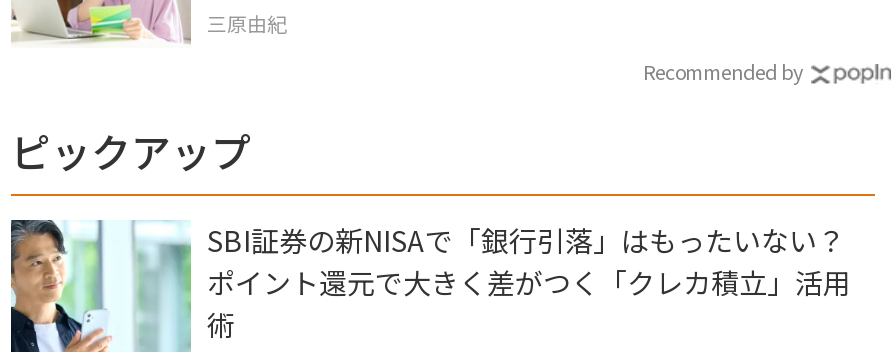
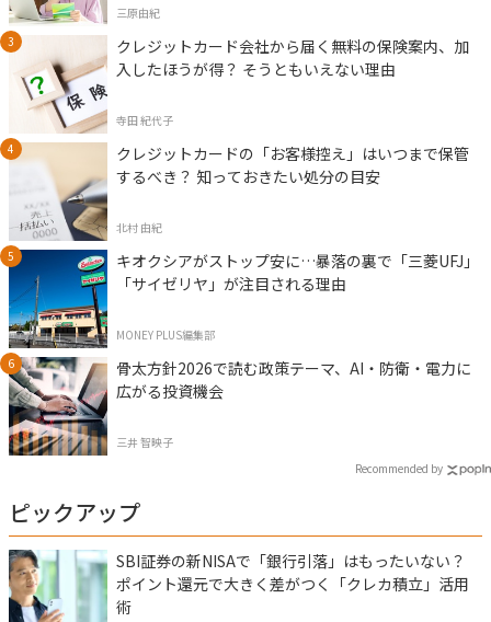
none -> [3,31,479,457] [image] | クレジットカード会社から届く無料の保険案内、加 | 入したほうが得？ そうともいえない理由 | 寺田 紀代子 | クレジットカードの「お客様控え」はいつまで保管 | するべき？ 知っておきたい処分の目安 | 北村 由紀 | キオクシアがストップ安に…暴落の裏で「三菱UFJ」 | 「サイゼリヤ」が注目される理由 | MONEY PLUS編集部 | 骨太方針2026で読む政策テーマ、AI・防衛・電力に | 広がる投資機会 | 三井 智映子

